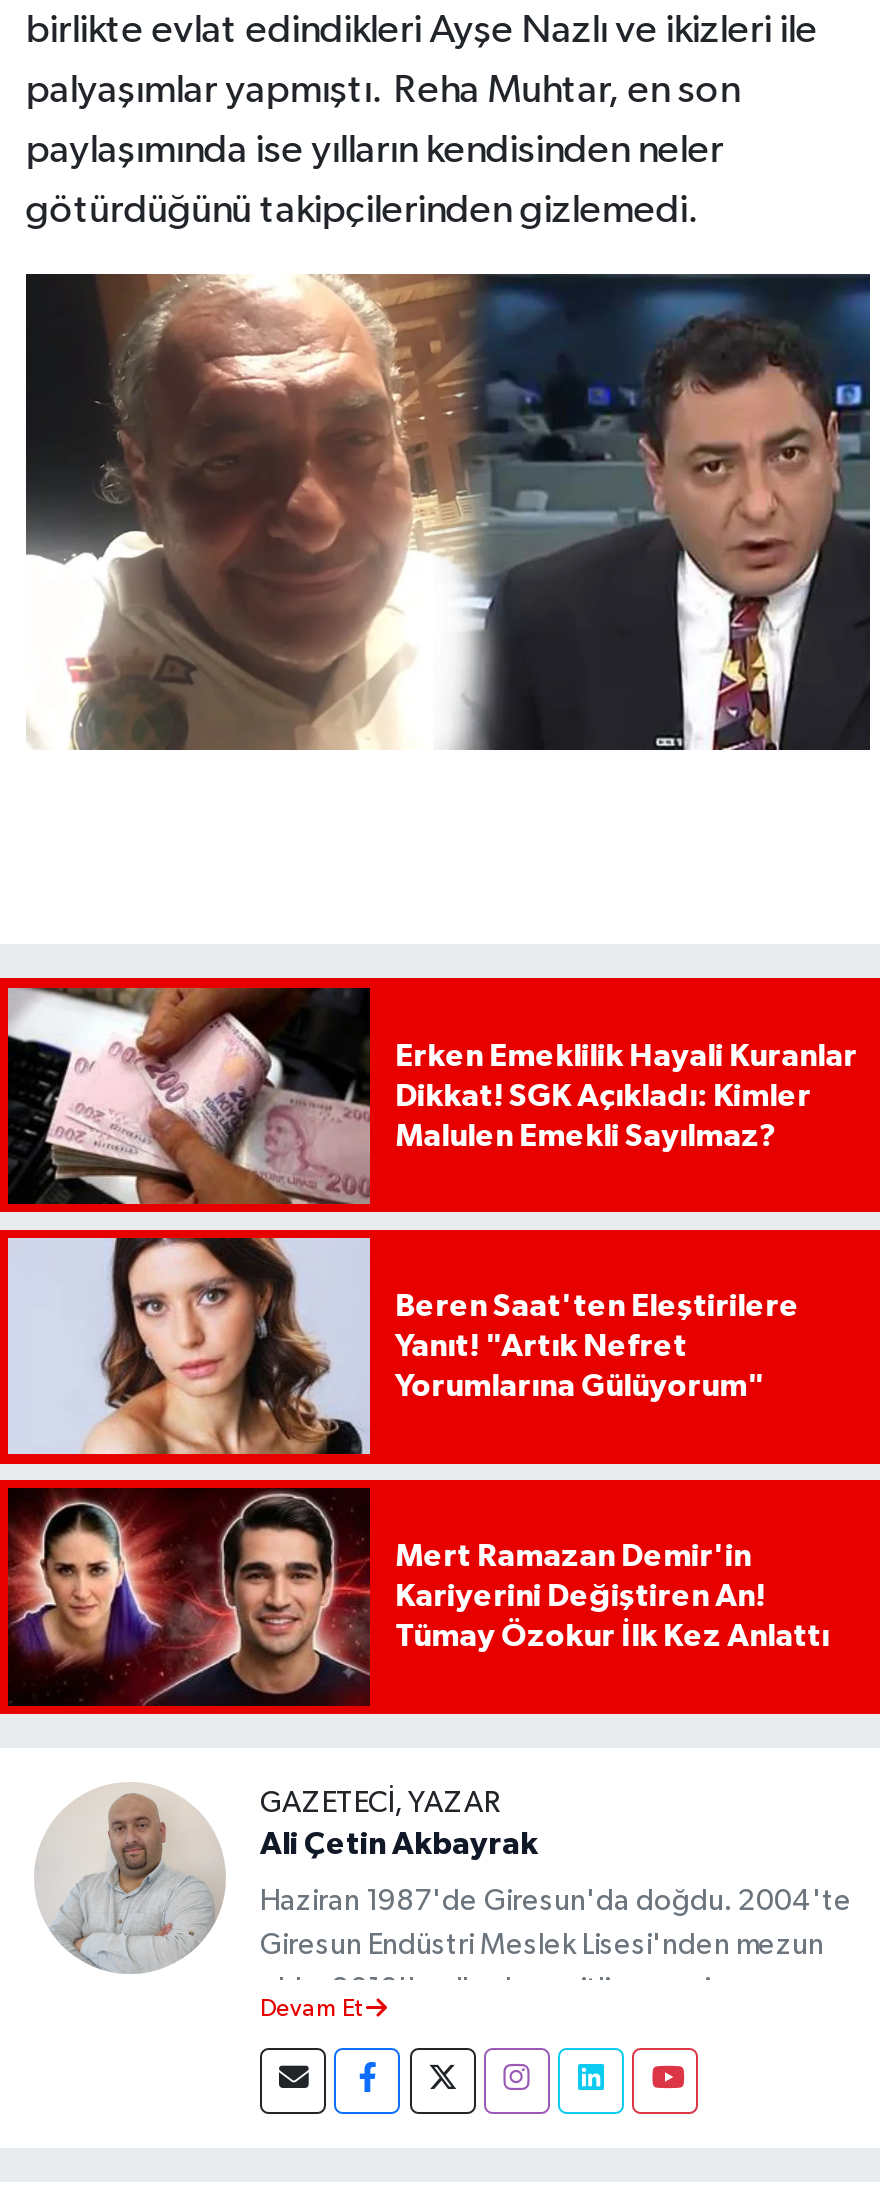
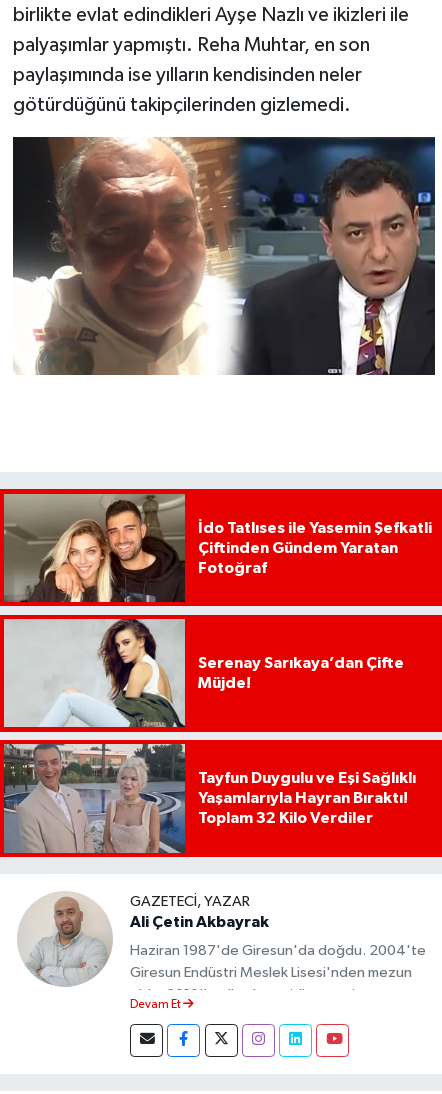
[6,986,857,1206] [image] | Erken Emeklilik Hayali Kuranlar | Dikkat! SGK Açıkladı: Kimler | Malulen Emekli Sayılmaz? -> [3,493,432,603] [image] | İdo Tatlıses ile Yasemin Şefkatli | Çiftinden Gündem Yaratan | Fotoğraf
[12,1236,799,1456] [image] | Beren Saat'ten Eleştirilere | Yanıt! "Artık Nefret | Yorumlarına Gülüyorum" -> [7,618,404,728] [image] | Serenay Sarıkaya’dan Çifte | Müjde!
[6,1486,829,1708] [image] | Mert Ramazan Demir'in | Kariyerini Değiştiren An! | Tümay Özokur İlk Kez Anlattı -> [3,743,416,854] [image] | Tayfun Duygulu ve Eşi Sağlıklı | Yaşamlarıyla Hayran Bıraktı! | Toplam 32 Kilo Verdiler

